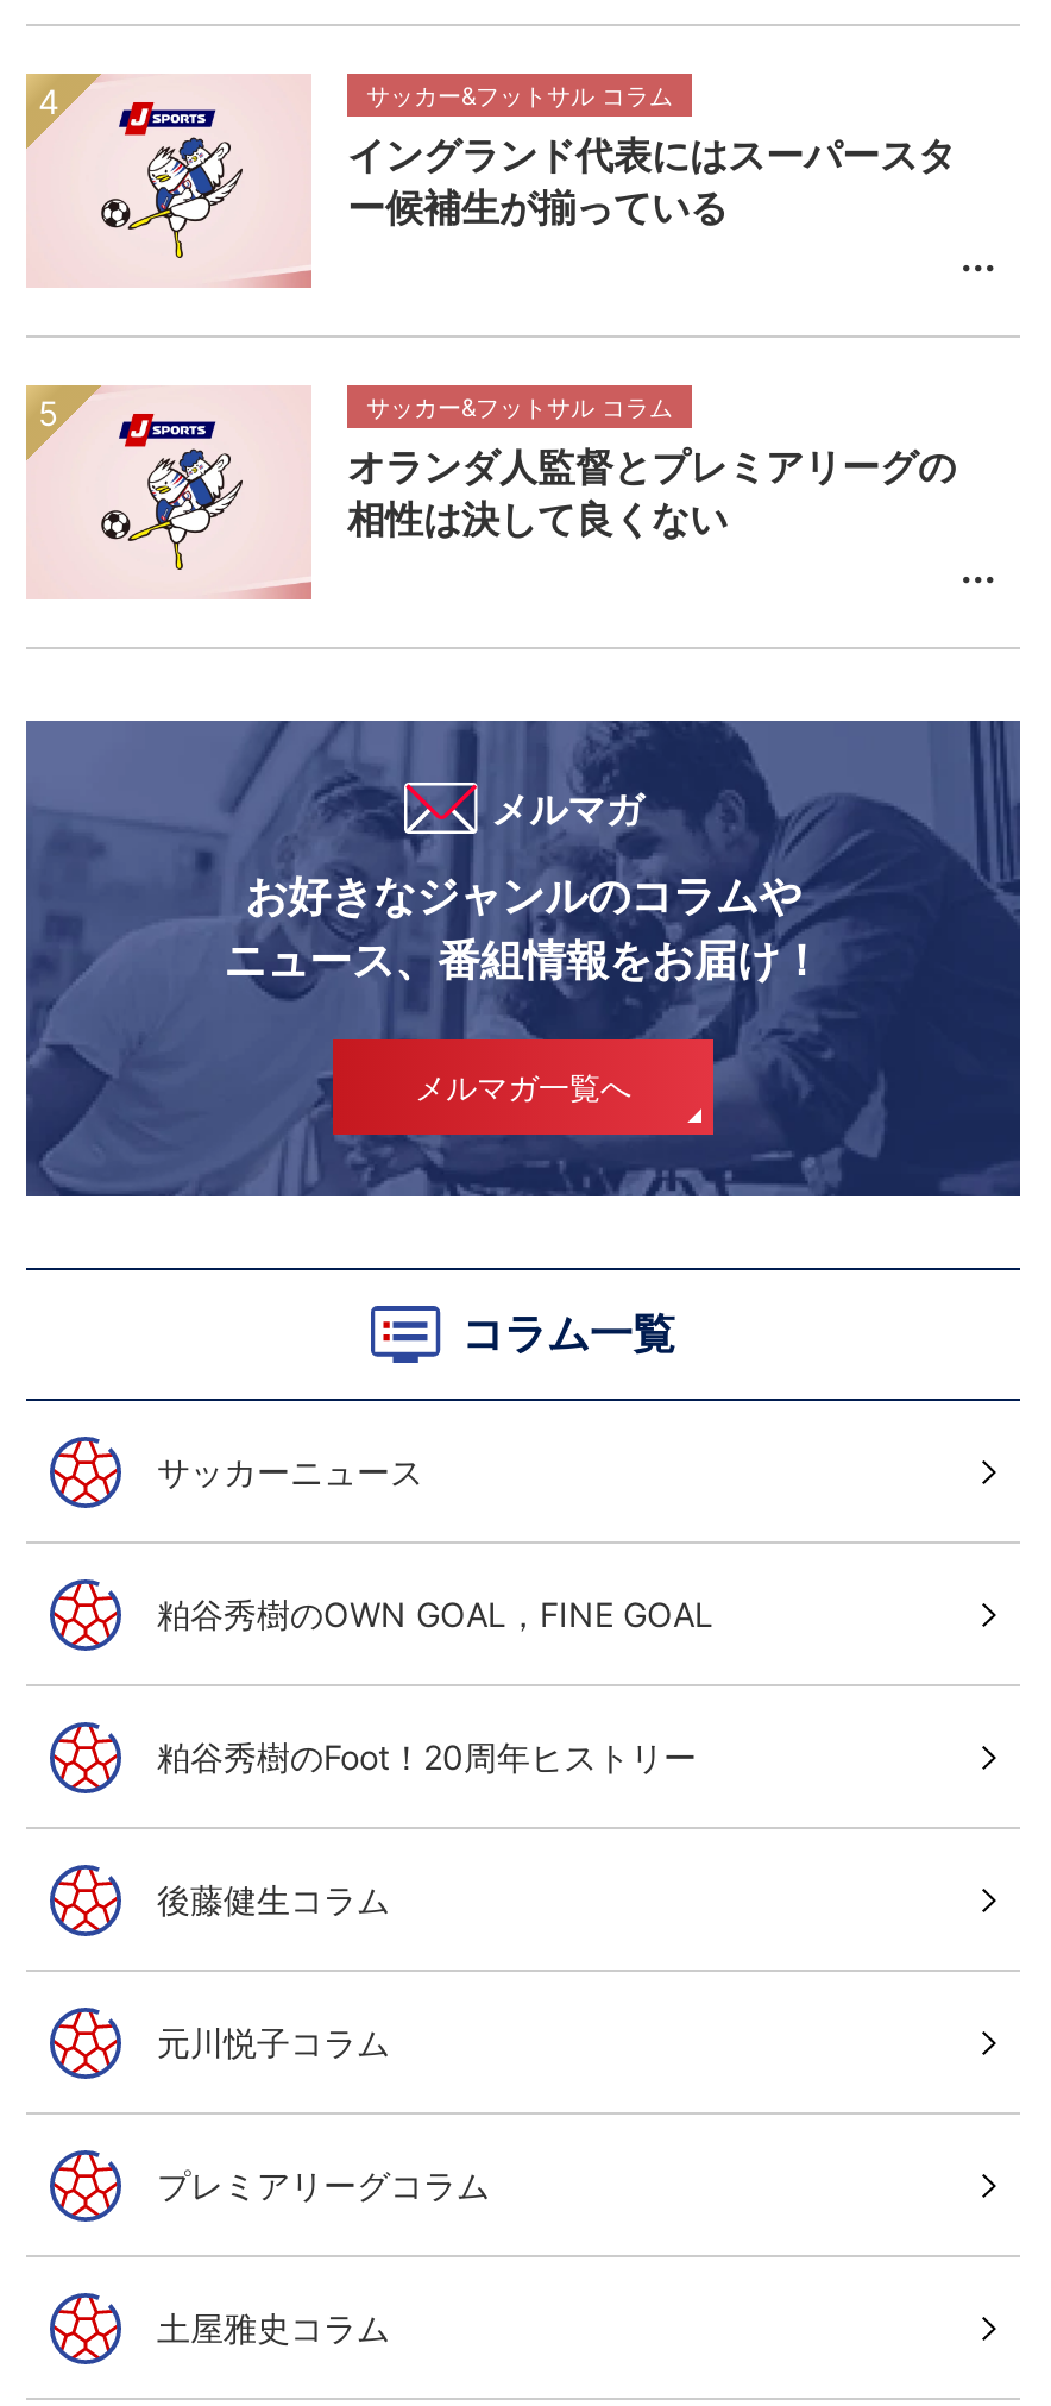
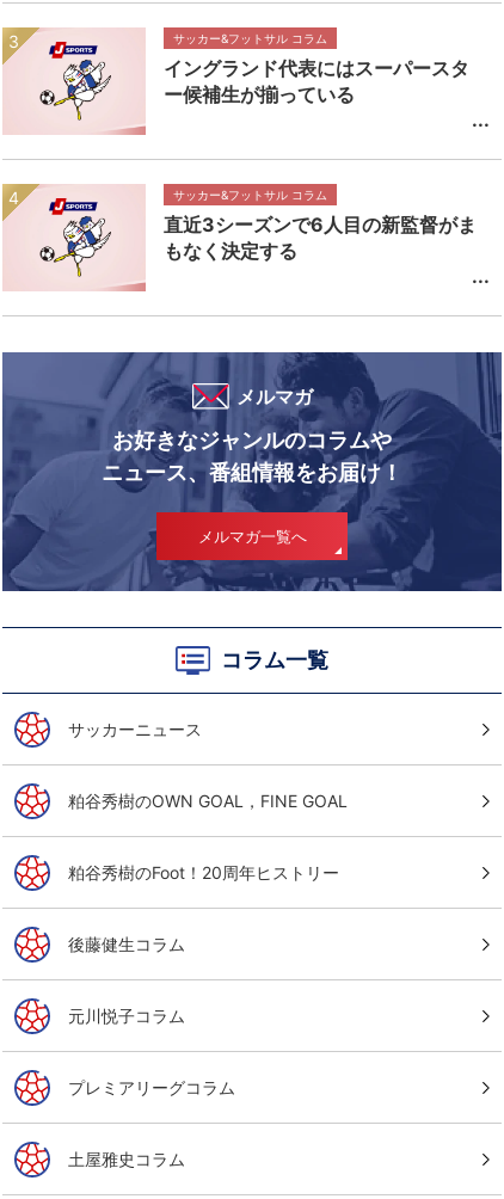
[347,442,956,542] オランダ人監督とプレミアリーグの | 相性は決して良くない -> [164,212,477,262] 直近3シーズンで6人目の新監督がま | もなく決定する

